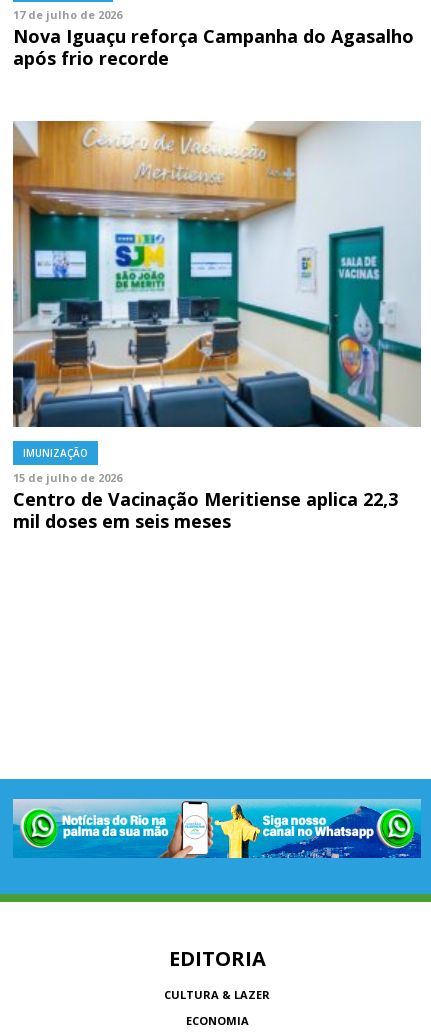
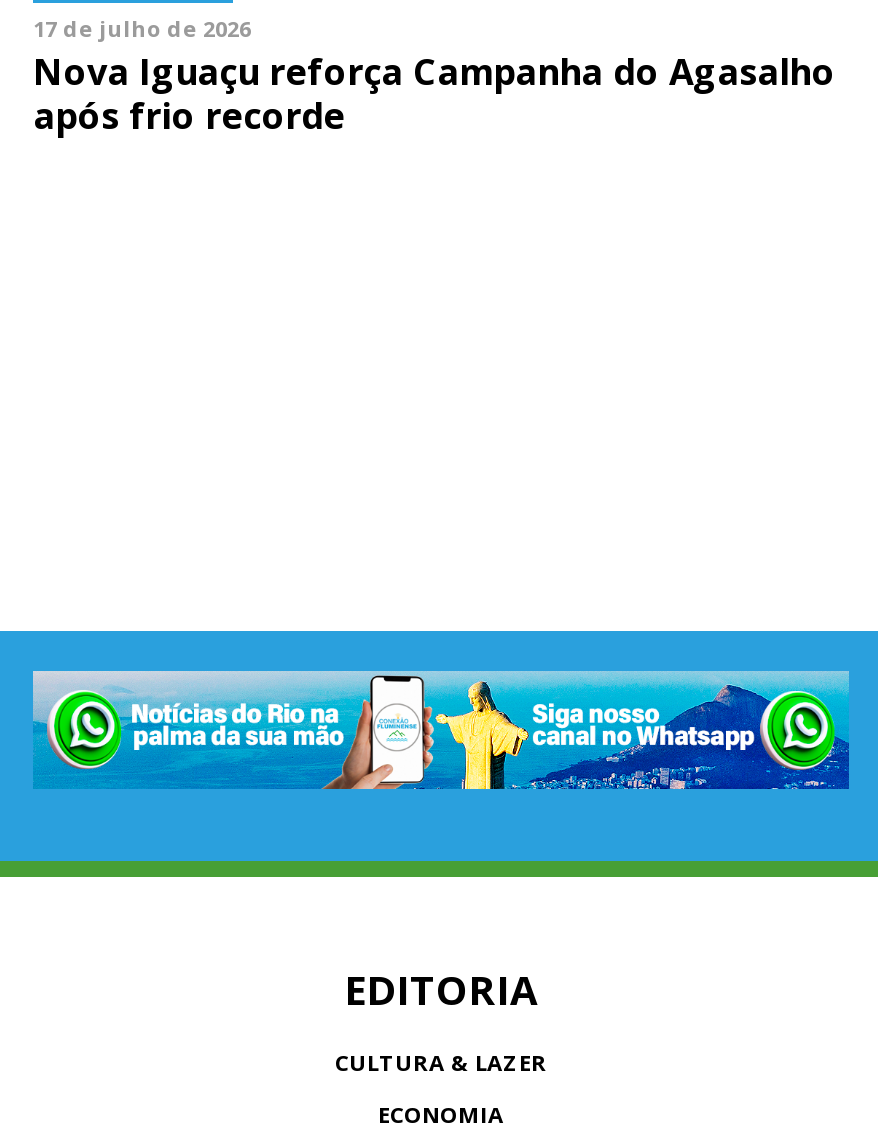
[12,120,422,533] [image] | IMUNIZAÇÃO | 15 de julho de 2026 | Centro de Vacinação Meritiense aplica 22,3 | mil doses em seis meses -> none

